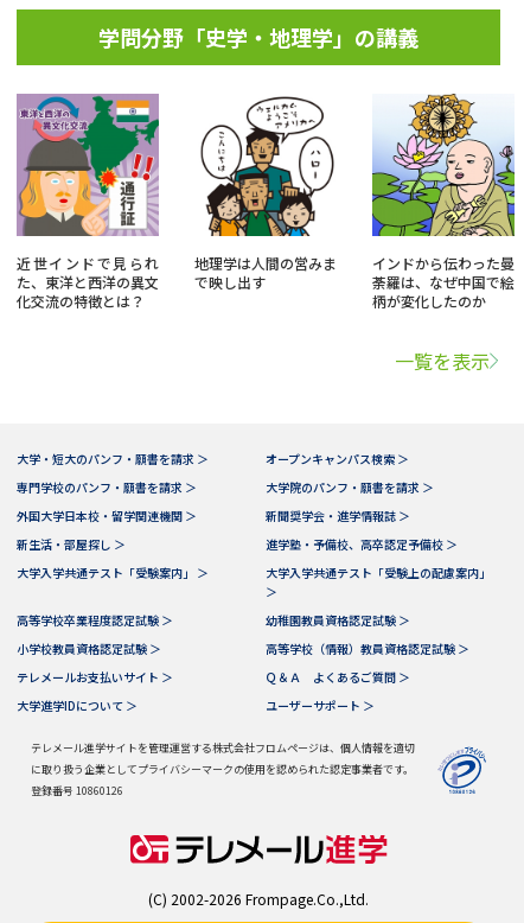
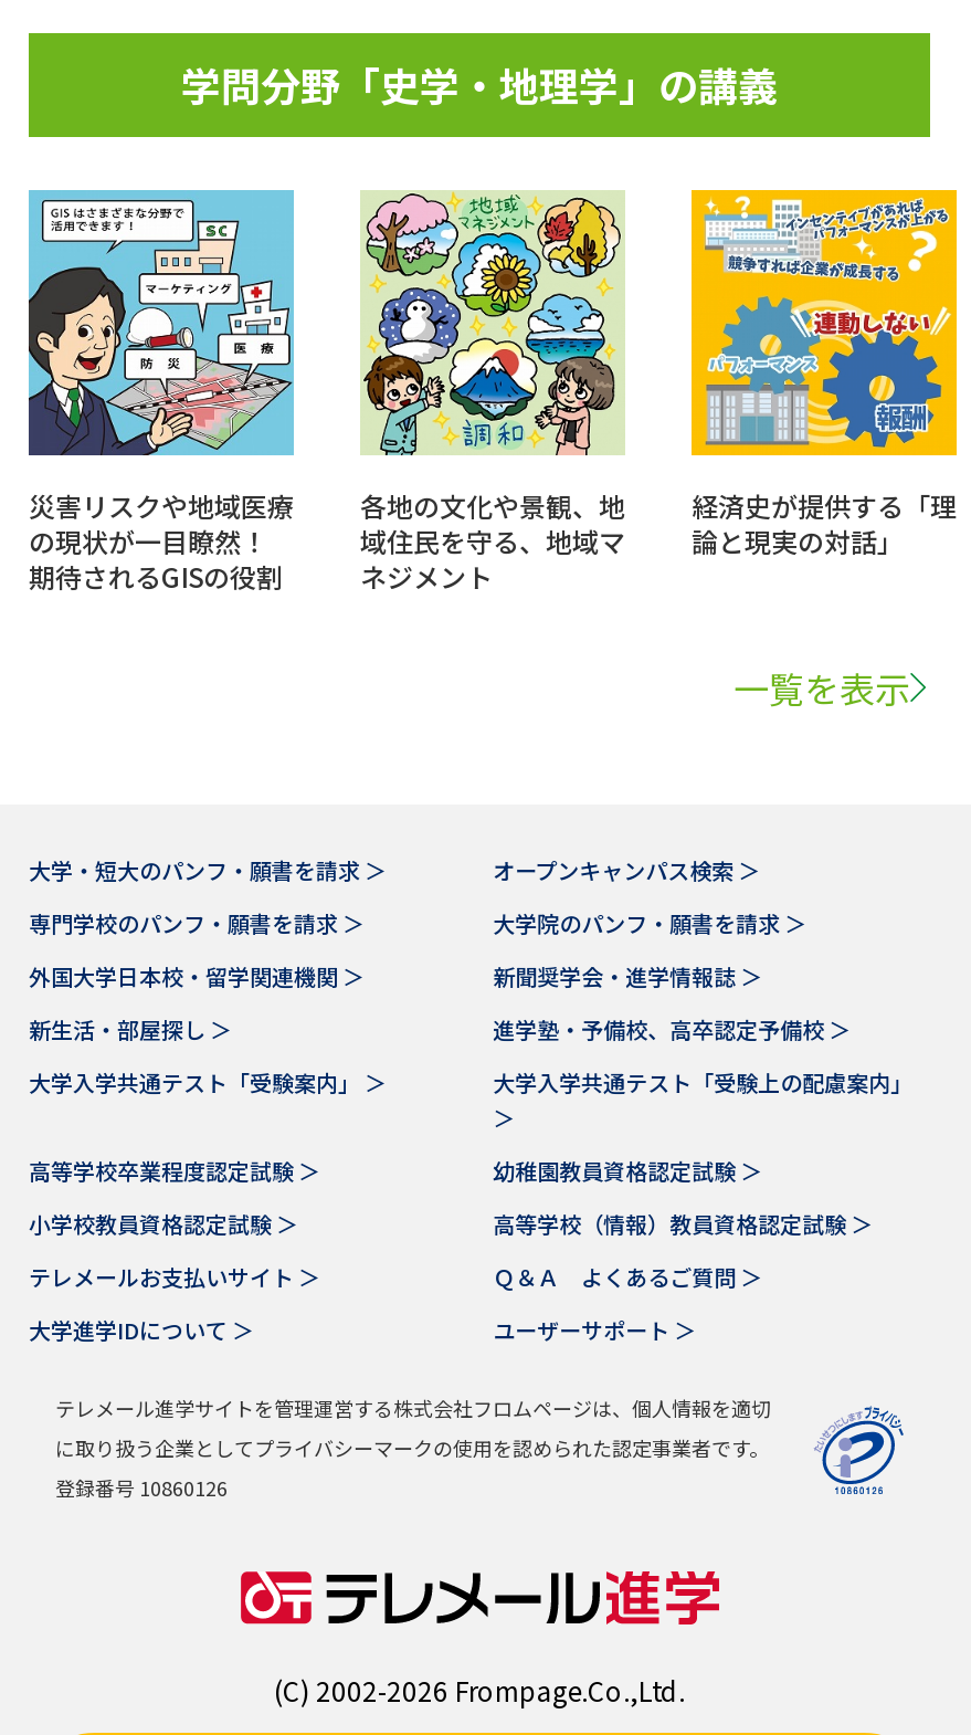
[17,94,160,311] [image] | 近世インドで見られ | た、東洋と西洋の異文 | 化交流の特徴とは？ -> [27,190,294,595] [image] | 災害リスクや地域医療 | の現状が一目瞭然！ | 期待されるGISの役割
[194,95,337,292] [image] | 地理学は人間の営みま | で映し出す -> [360,190,625,595] [image] | 各地の文化や景観、地 | 域住民を守る、地域マ | ネジメント
[371,93,516,311] [image] | インドから伝わった曼 | 荼羅は、なぜ中国で絵 | 柄が変化したのか -> [689,188,959,559] [image] | 経済史が提供する「理 | 論と現実の対話」

